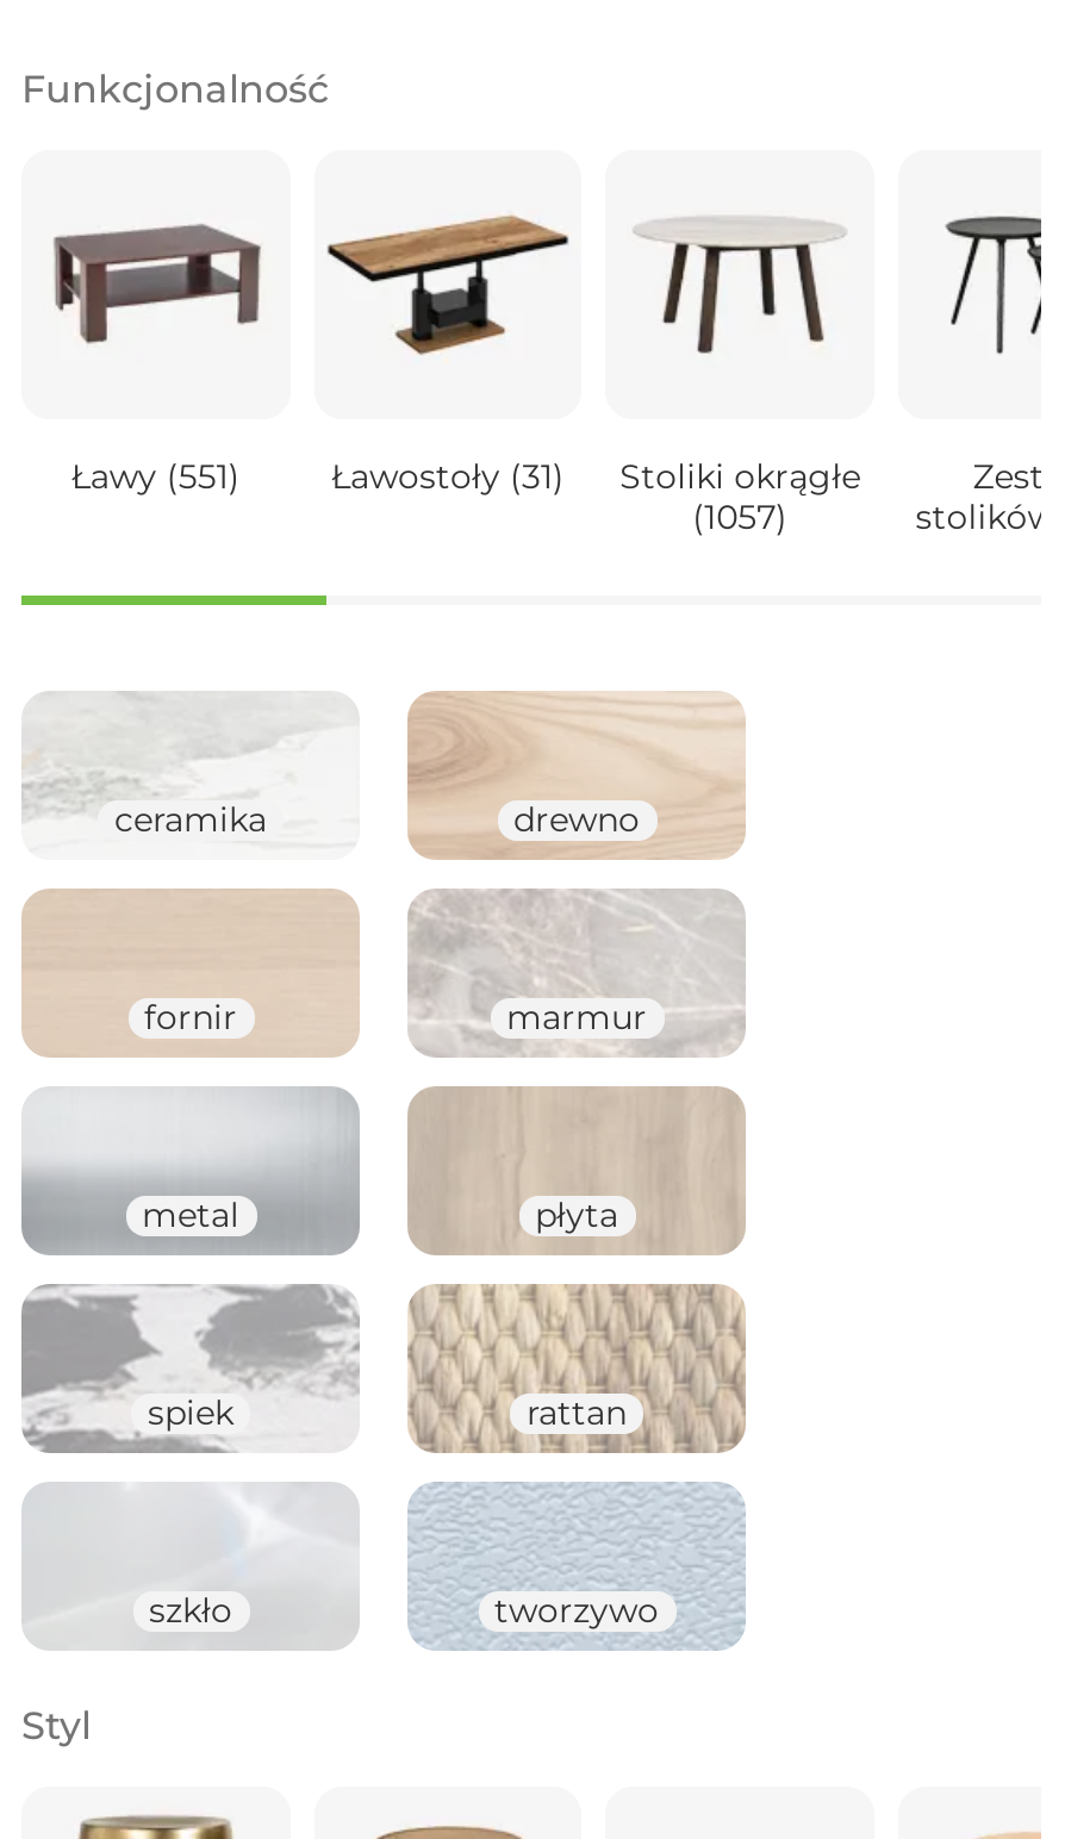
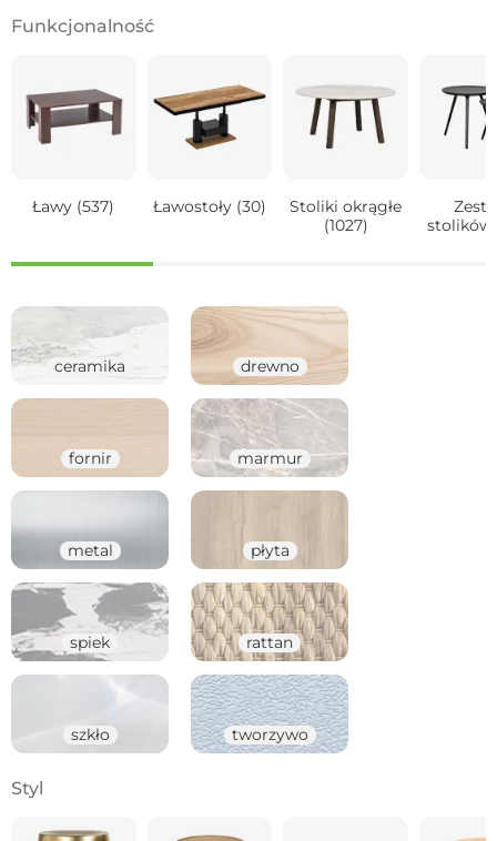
[71,454,240,497] Ławy (551) -> [33,196,115,216] Ławy (537)
[331,454,565,497] Ławostoły (31) -> [153,196,266,216] Ławostoły (30)
[692,495,788,538] (1057) -> [323,215,368,235] (1027)

